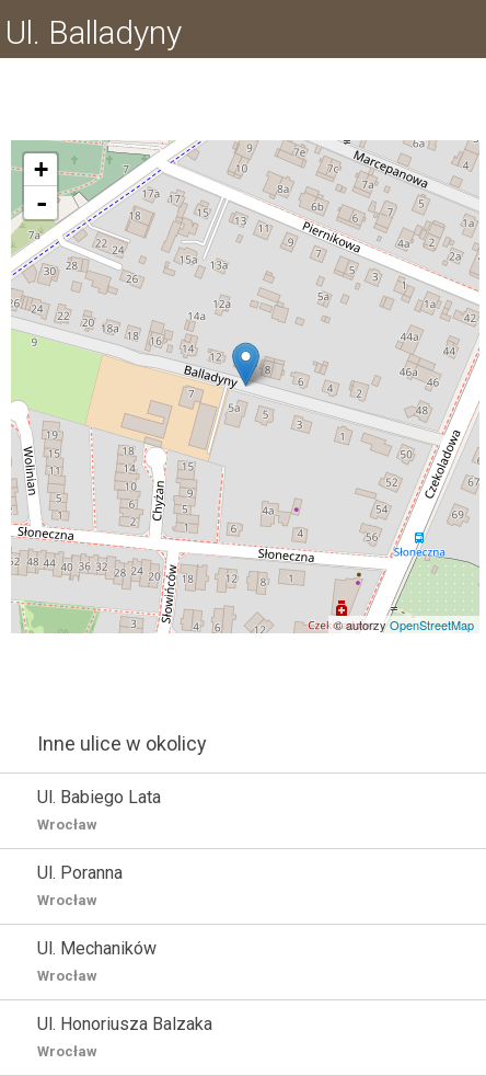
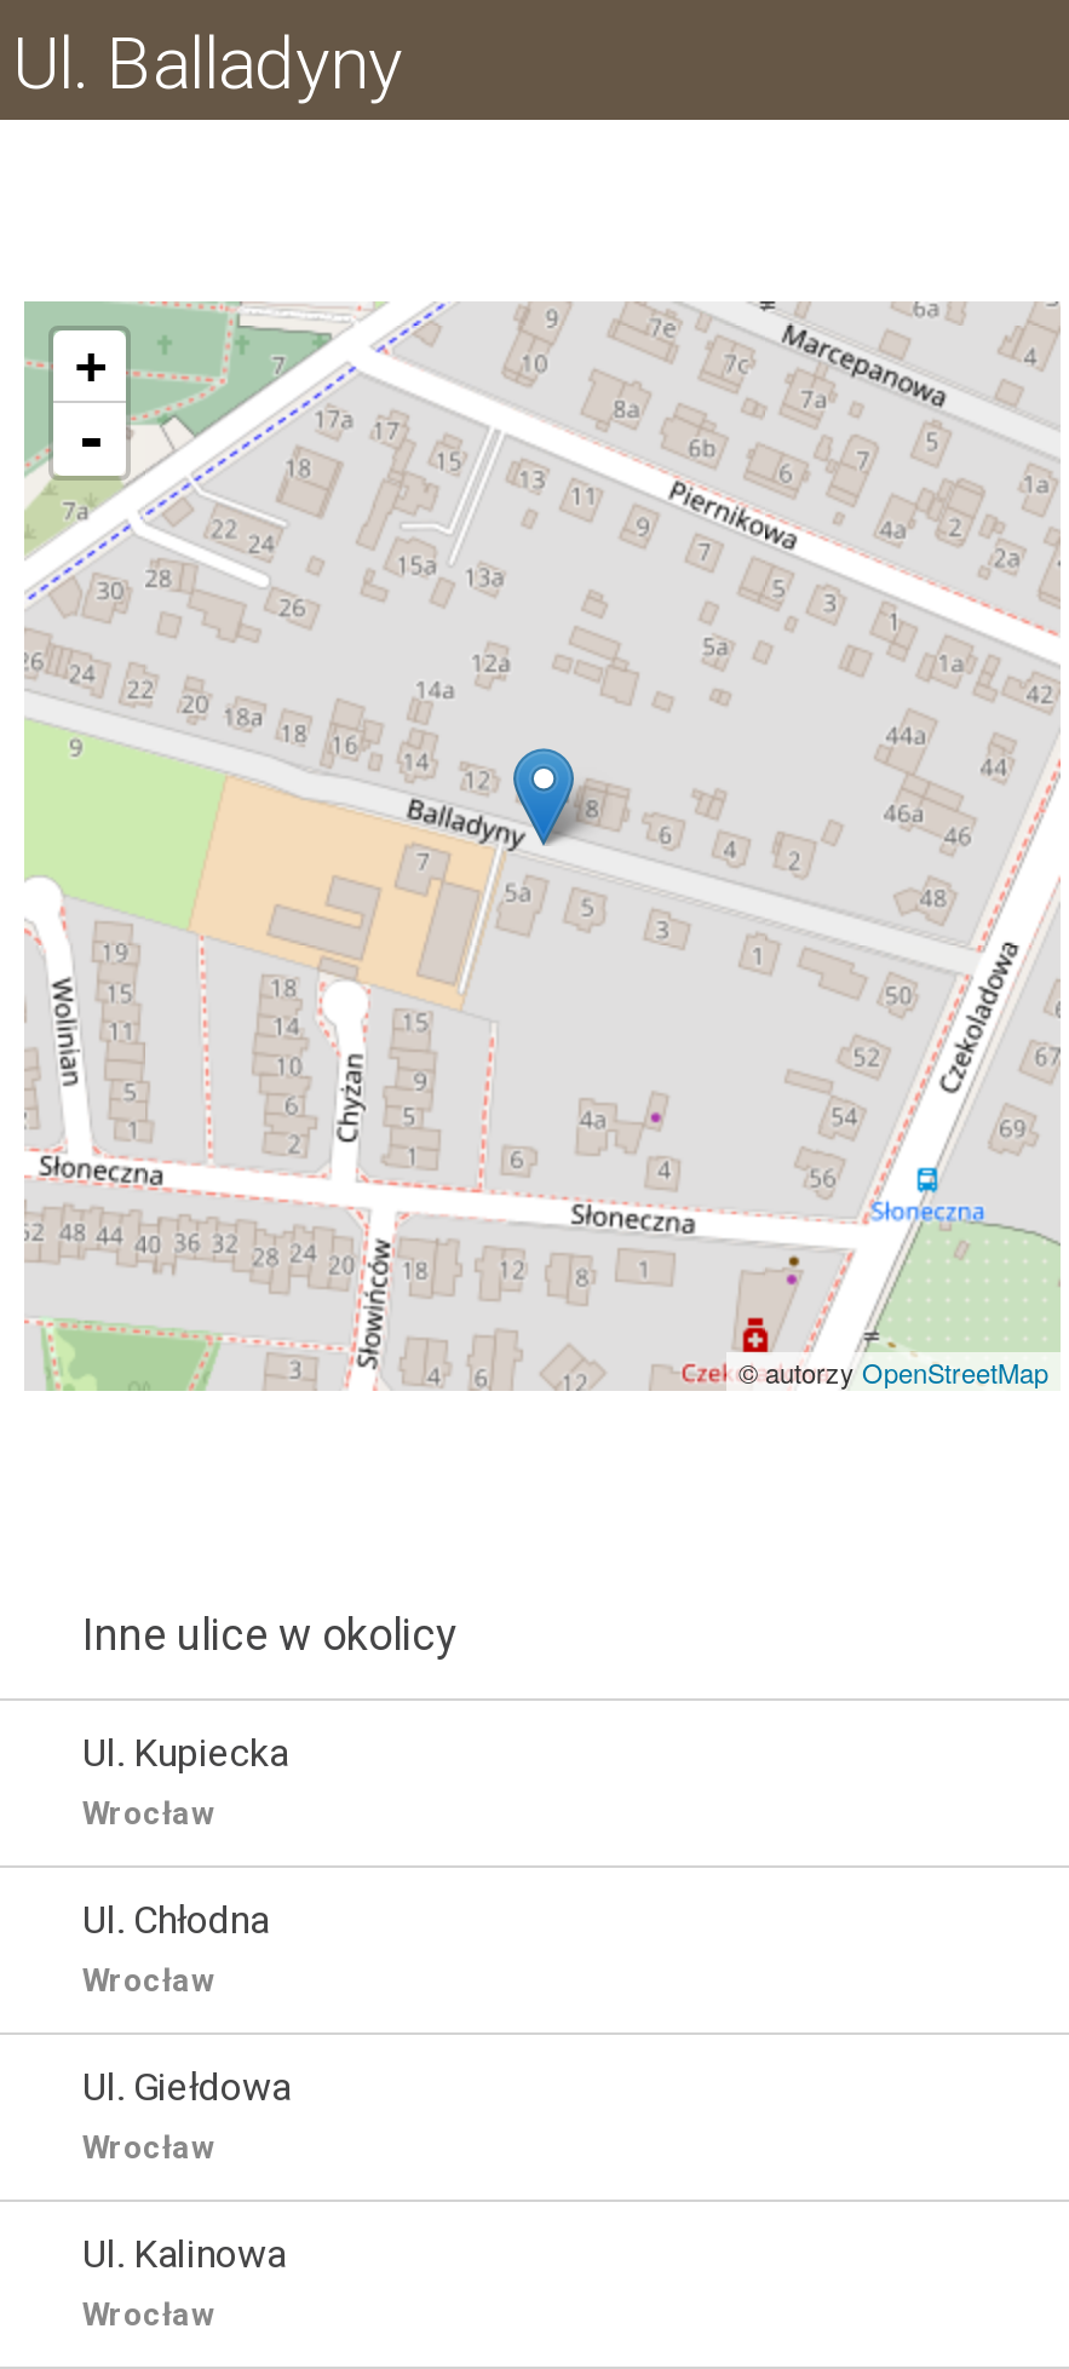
[37,787,161,808] Ul. Babiego Lata -> [82,1730,288,1776] Ul. Kupiecka
[37,862,123,883] Ul. Poranna -> [82,1897,269,1943] Ul. Chłodna
[37,938,157,959] Ul. Mechaników -> [82,2064,291,2110] Ul. Giełdowa
[37,1014,212,1034] Ul. Honoriusza Balzaka -> [82,2231,286,2277] Ul. Kalinowa

